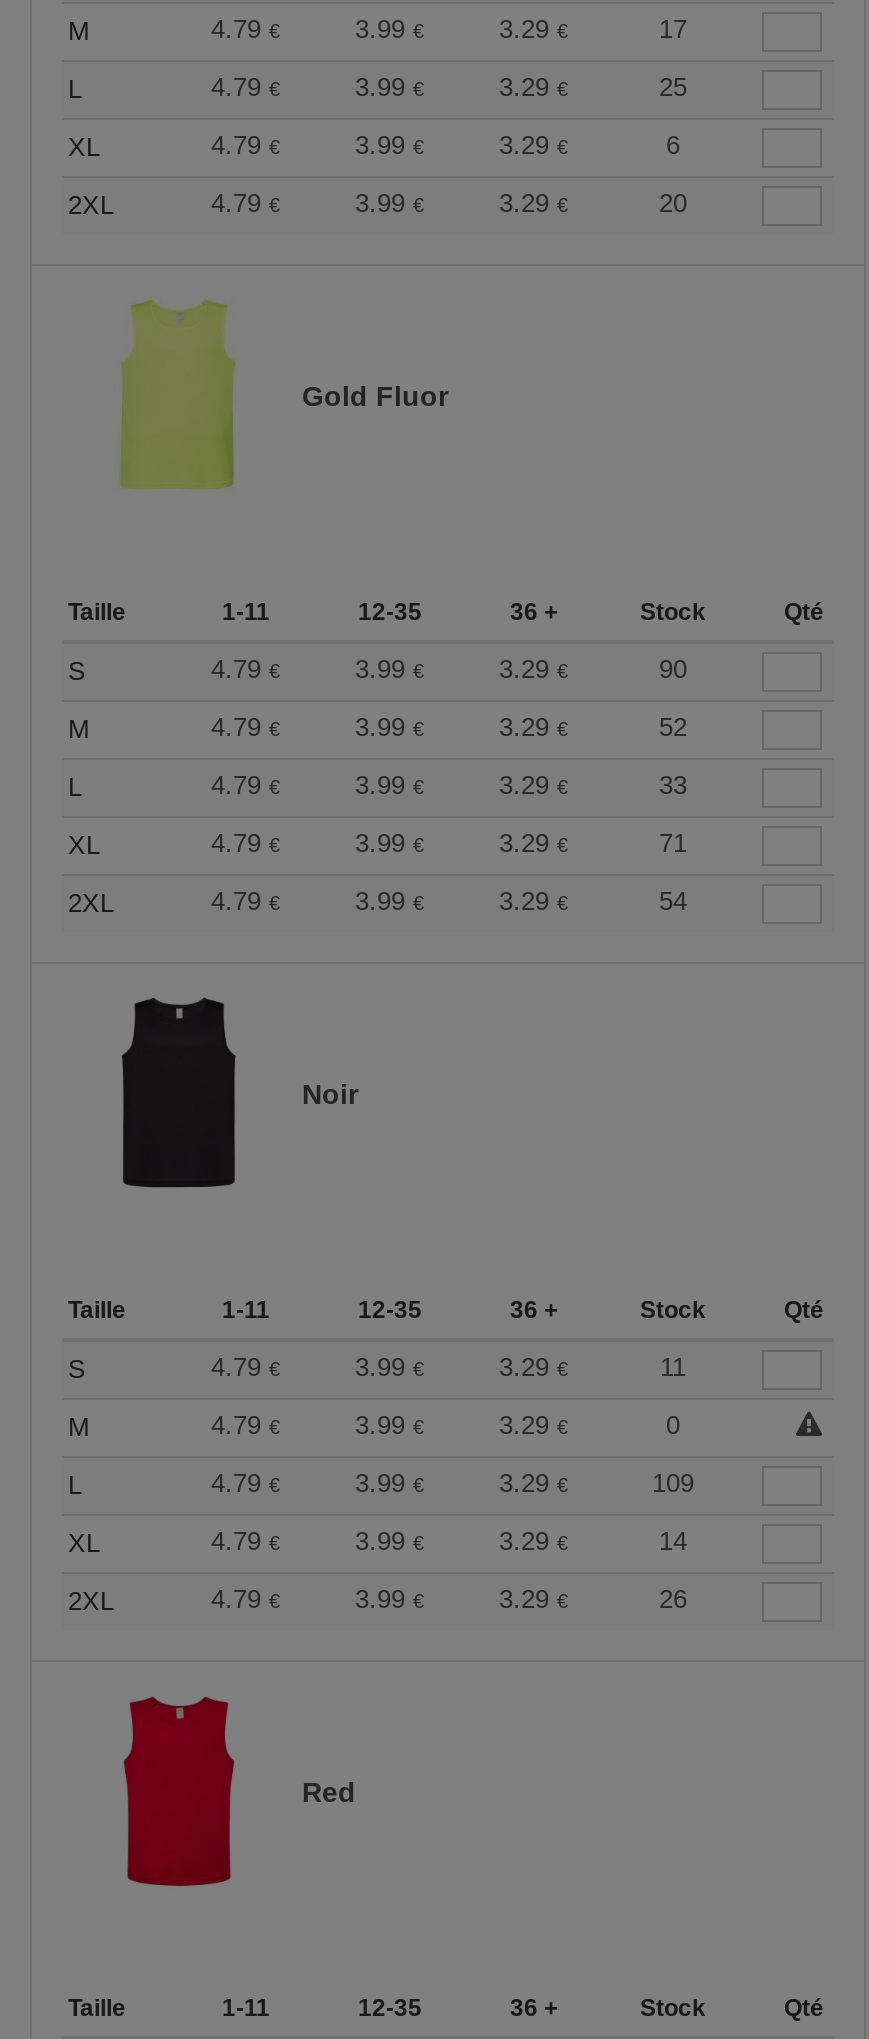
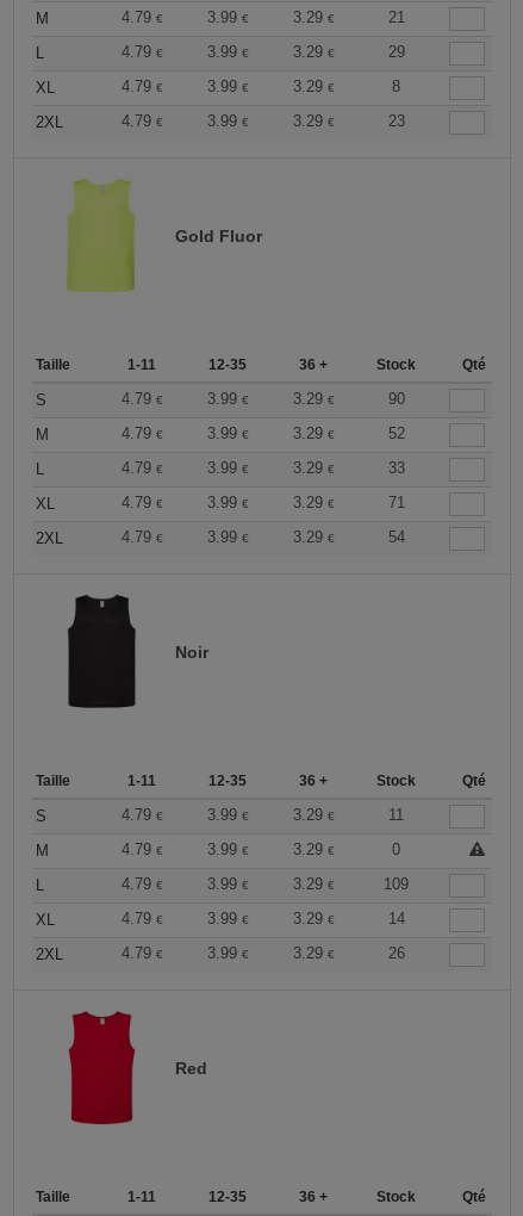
[659,14,687,44] 17 -> [388,8,404,26] 21
[659,72,687,102] 25 -> [388,43,404,61] 29
[666,130,680,160] 6 -> [392,77,400,95] 8
[659,188,687,218] 20 -> [388,112,404,130] 23

